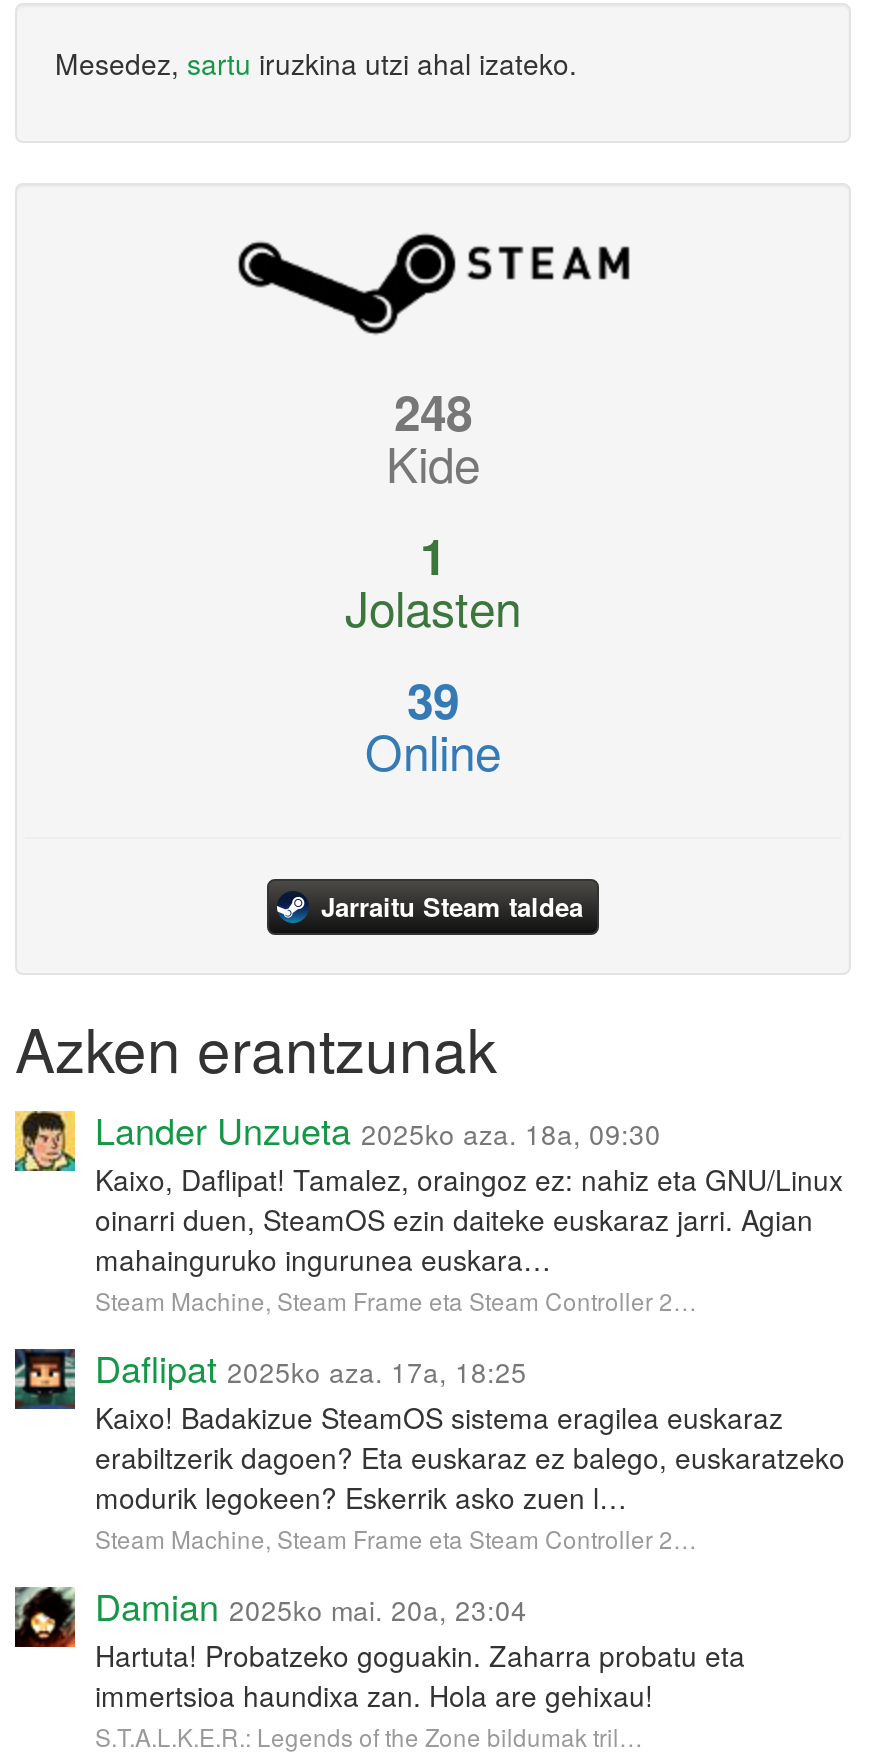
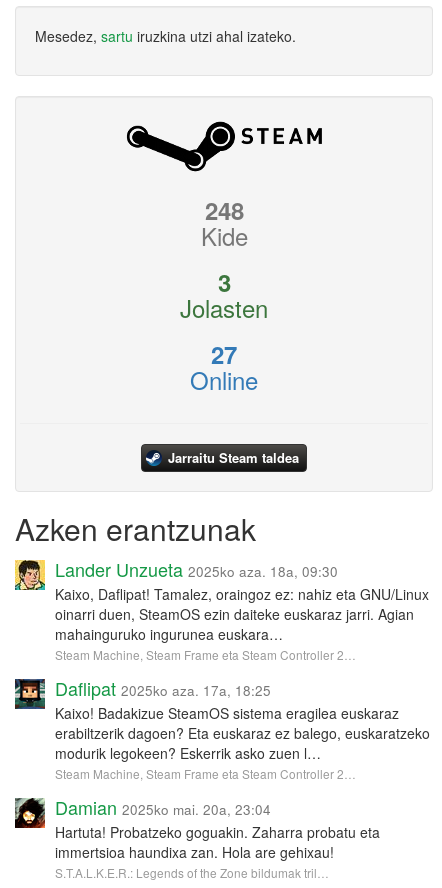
[420,520,446,588] 1 -> [217,265,230,299] 3
[407,664,459,732] 39 -> [211,337,237,371] 27

